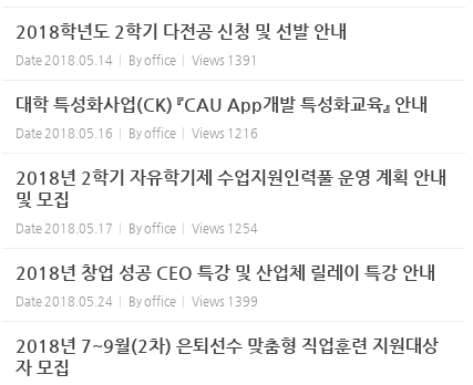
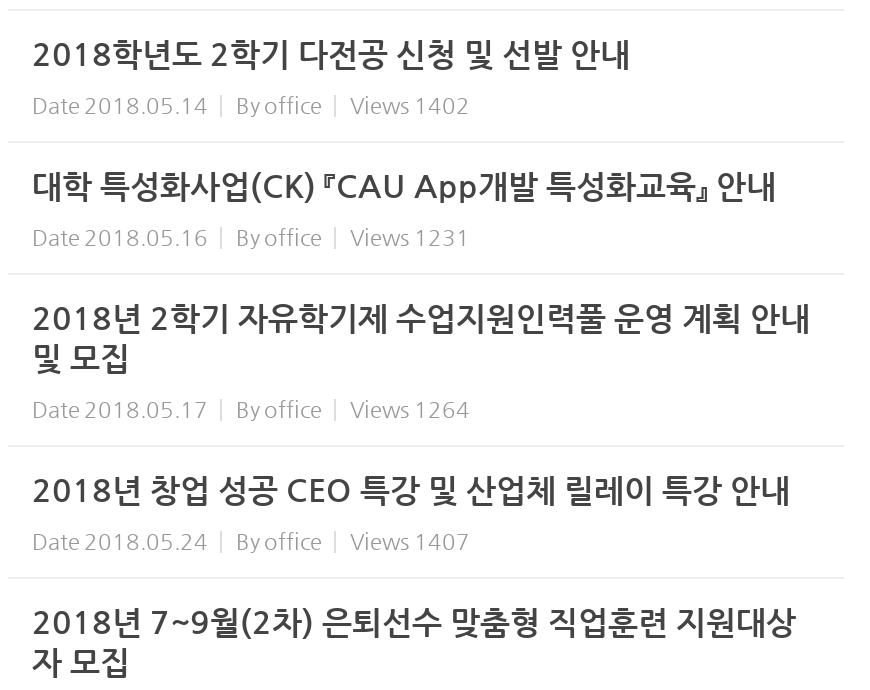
[16,53,258,68] Date 2018.05.14 By office Views 1391 -> [32,93,470,119] Date 2018.05.14 By office Views 1402
[16,126,258,141] Date 2018.05.16 By office Views 1216 -> [32,225,470,251] Date 2018.05.16 By office Views 1231
[16,221,258,236] Date 2018.05.17 By office Views 1254 -> [32,397,470,423] Date 2018.05.17 By office Views 1264
[16,295,258,309] Date 2018.05.24 By office Views 1399 -> [32,529,470,555] Date 2018.05.24 By office Views 1407

